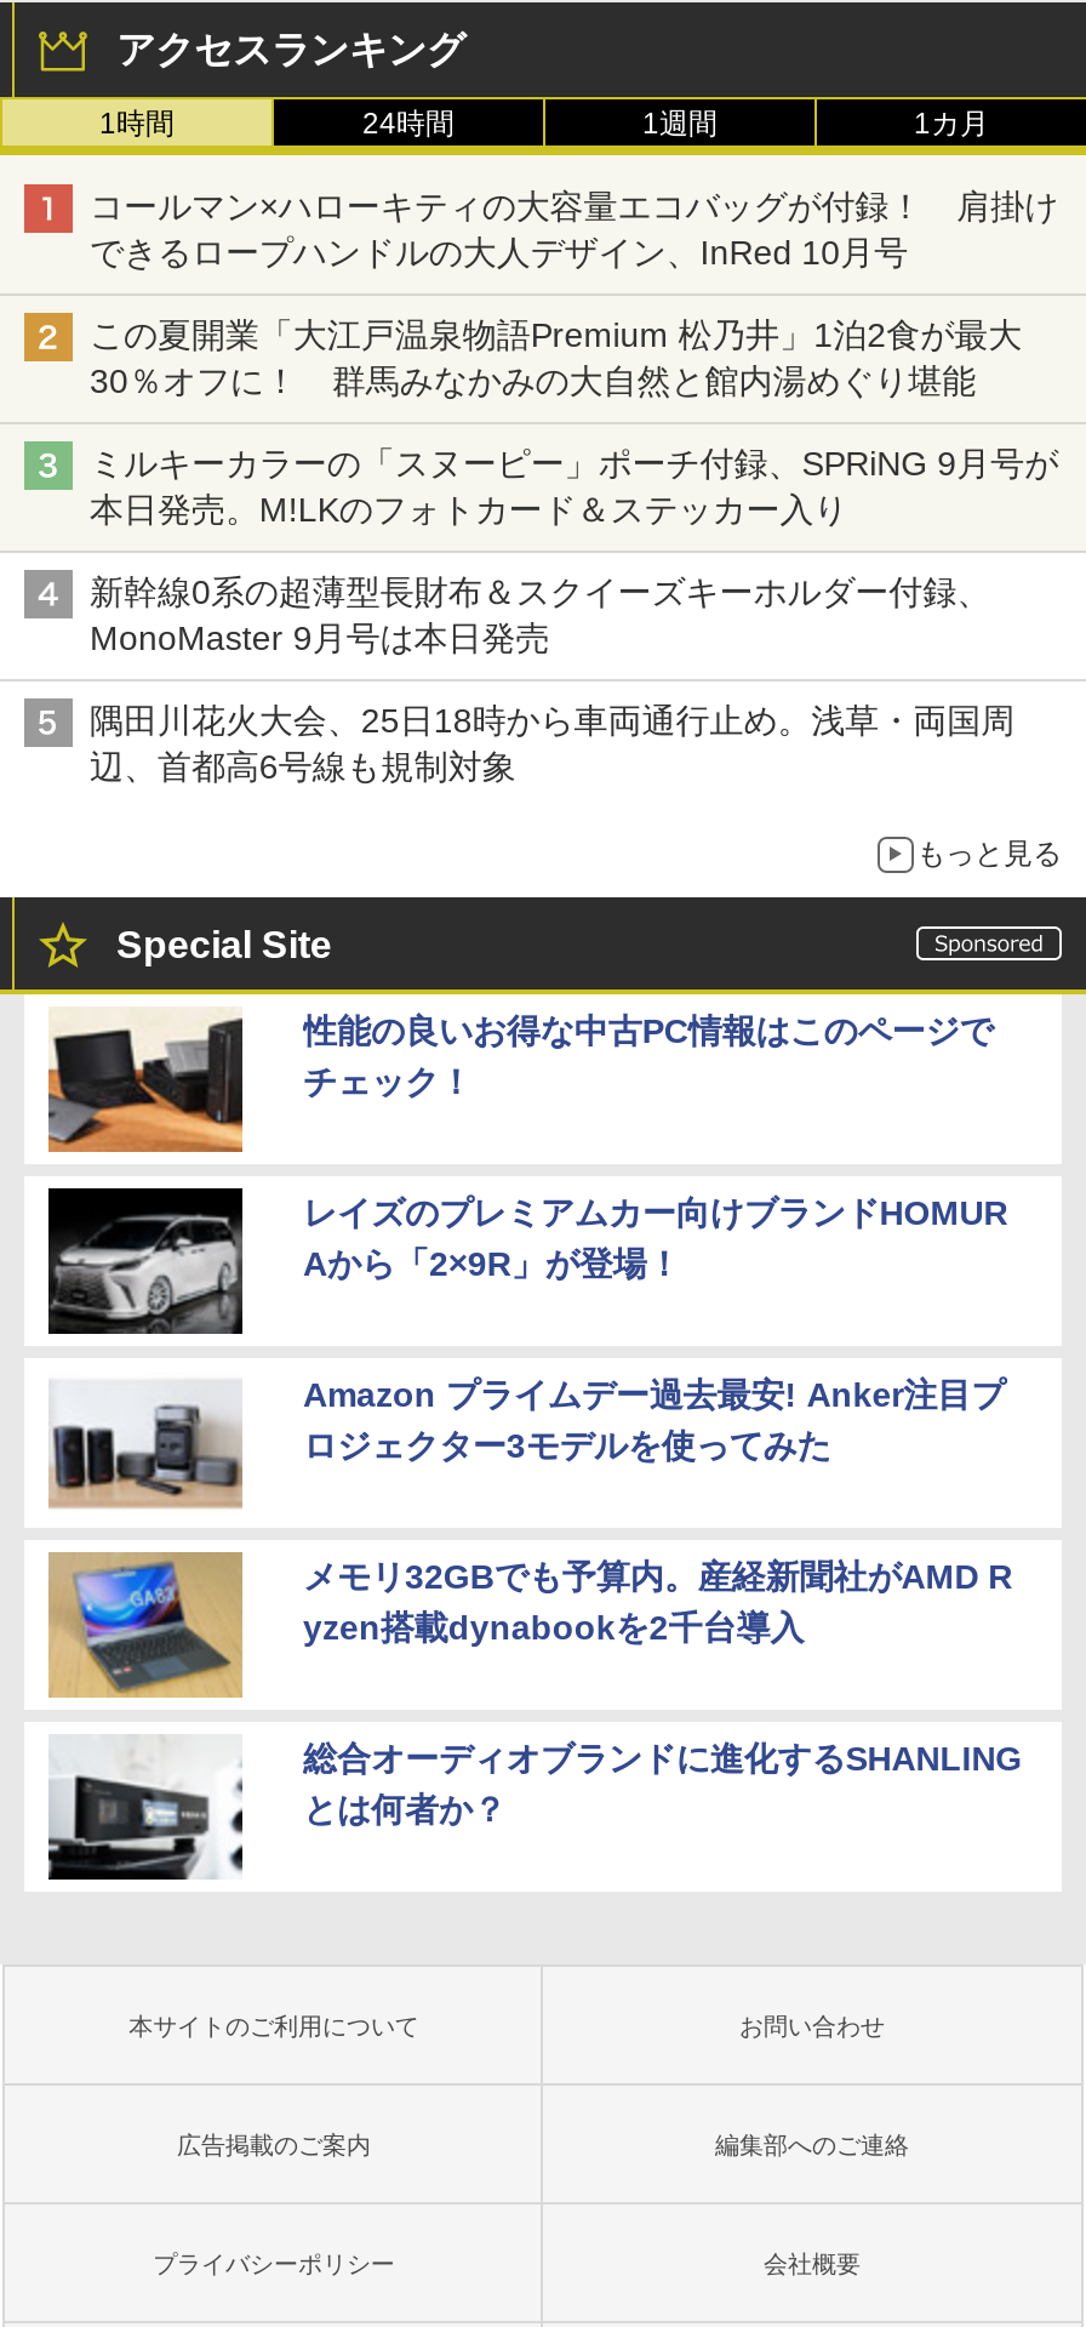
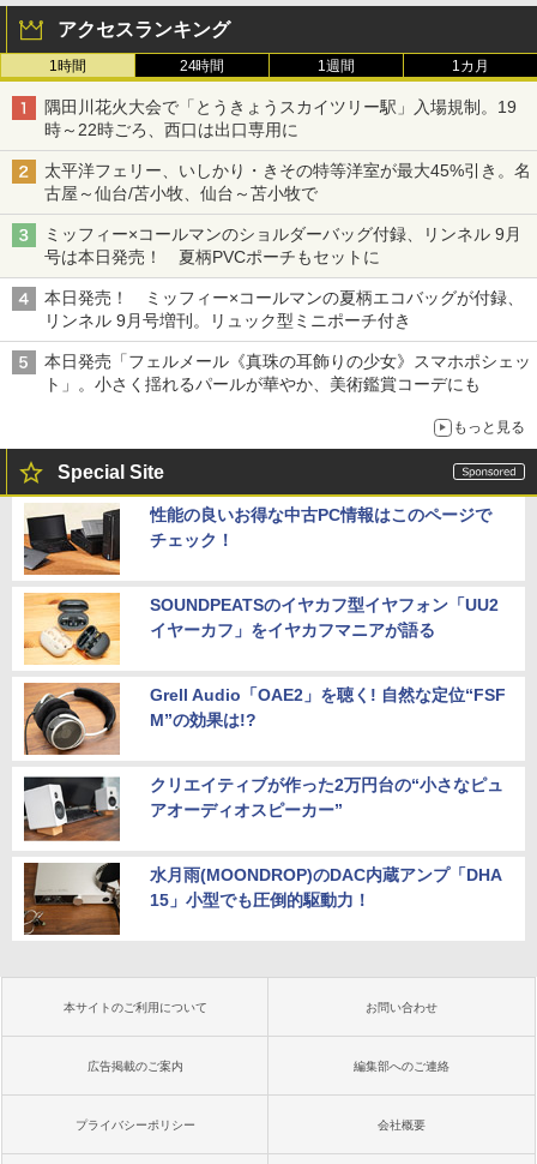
[90,187,1058,272] コールマン×ハローキティの大容量エコバッグが付録！ 肩掛け | できるロープハンドルの大人デザイン、InRed 10月号 -> [44,97,516,139] 隅田川花火大会で「とうきょうスカイツリー駅」入場規制。19 | 時～22時ごろ、西口は出口専用に
[90,315,1022,400] この夏開業「大江戸温泉物語Premium 松乃井」1泊2食が最大 | 30％オフに！ 群馬みなかみの大自然と館内湯めぐり堪能 -> [44,161,531,203] 太平洋フェリー、いしかり・きその特等洋室が最大45%引き。名 | 古屋～仙台/苫小牧、仙台～苫小牧で
[90,444,1058,529] ミルキーカラーの「スヌーピー」ポーチ付録、SPRiNG 9月号が | 本日発売。M!LKのフォトカード＆ステッカー入り -> [44,224,521,266] ミッフィー×コールマンのショルダーバッグ付録、リンネル 9月 | 号は本日発売！ 夏柄PVCポーチもセットに
[90,572,990,657] 新幹線0系の超薄型長財布＆スクイーズキーホルダー付録、 | MonoMaster 9月号は本日発売 -> [44,288,523,330] 本日発売！ ミッフィー×コールマンの夏柄エコバッグが付録、 | リンネル 9月号増刊。リュック型ミニポーチ付き
[90,701,1015,786] 隅田川花火大会、25日18時から車両通行止め。浅草・両国周 | 辺、首都高6号線も規制対象 -> [44,352,531,394] 本日発売「フェルメール《真珠の耳飾りの少女》スマホポシェッ | ト」。小さく揺れるパールが華やか、美術鑑賞コーデにも
[46,1186,1008,1336] [image] | レイズのプレミアムカー向けブランドHOMUR | Aから「2×9R」が登場！ -> [23,592,498,665] [image] | SOUNDPEATSのイヤカフ型イヤフォン「UU2 | イヤーカフ」をイヤカフマニアが語る
[48,1370,1005,1516] [image] | Amazon プライムデー過去最安! Anker注目プ | ロジェクター3モデルを使ってみた -> [23,682,505,756] [image] | Grell Audio「OAE2」を聴く! 自然な定位“FSF | M”の効果は!?
[48,1550,1013,1700] [image] | メモリ32GBでも予算内。産経新聞社がAMD R | yzen搭載dynabookを2千台導入 -> [23,773,503,845] [image] | クリエイティブが作った2万円台の“小さなピュ | アオーディオスピーカー”
[48,1734,1022,1882] [image] | 総合オーディオブランドに進化するSHANLING | とは何者か？ -> [23,862,502,936] [image] | 水月雨(MOONDROP)のDAC内蔵アンプ「DHA | 15」小型でも圧倒的駆動力！

